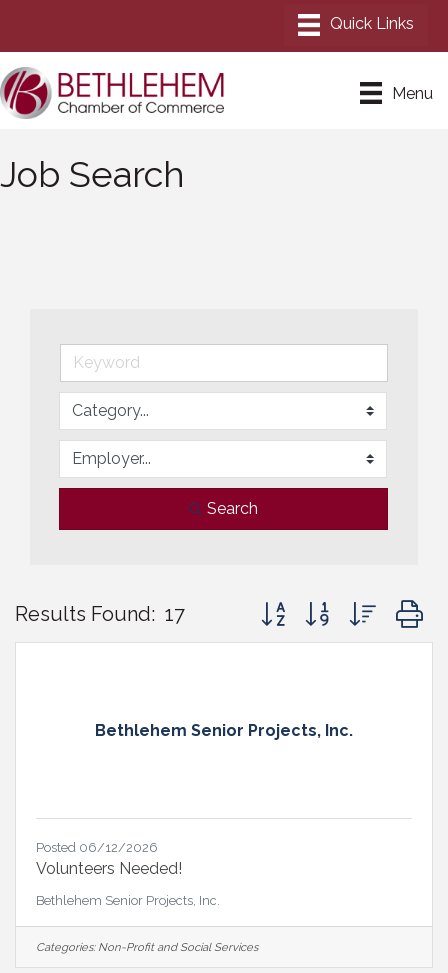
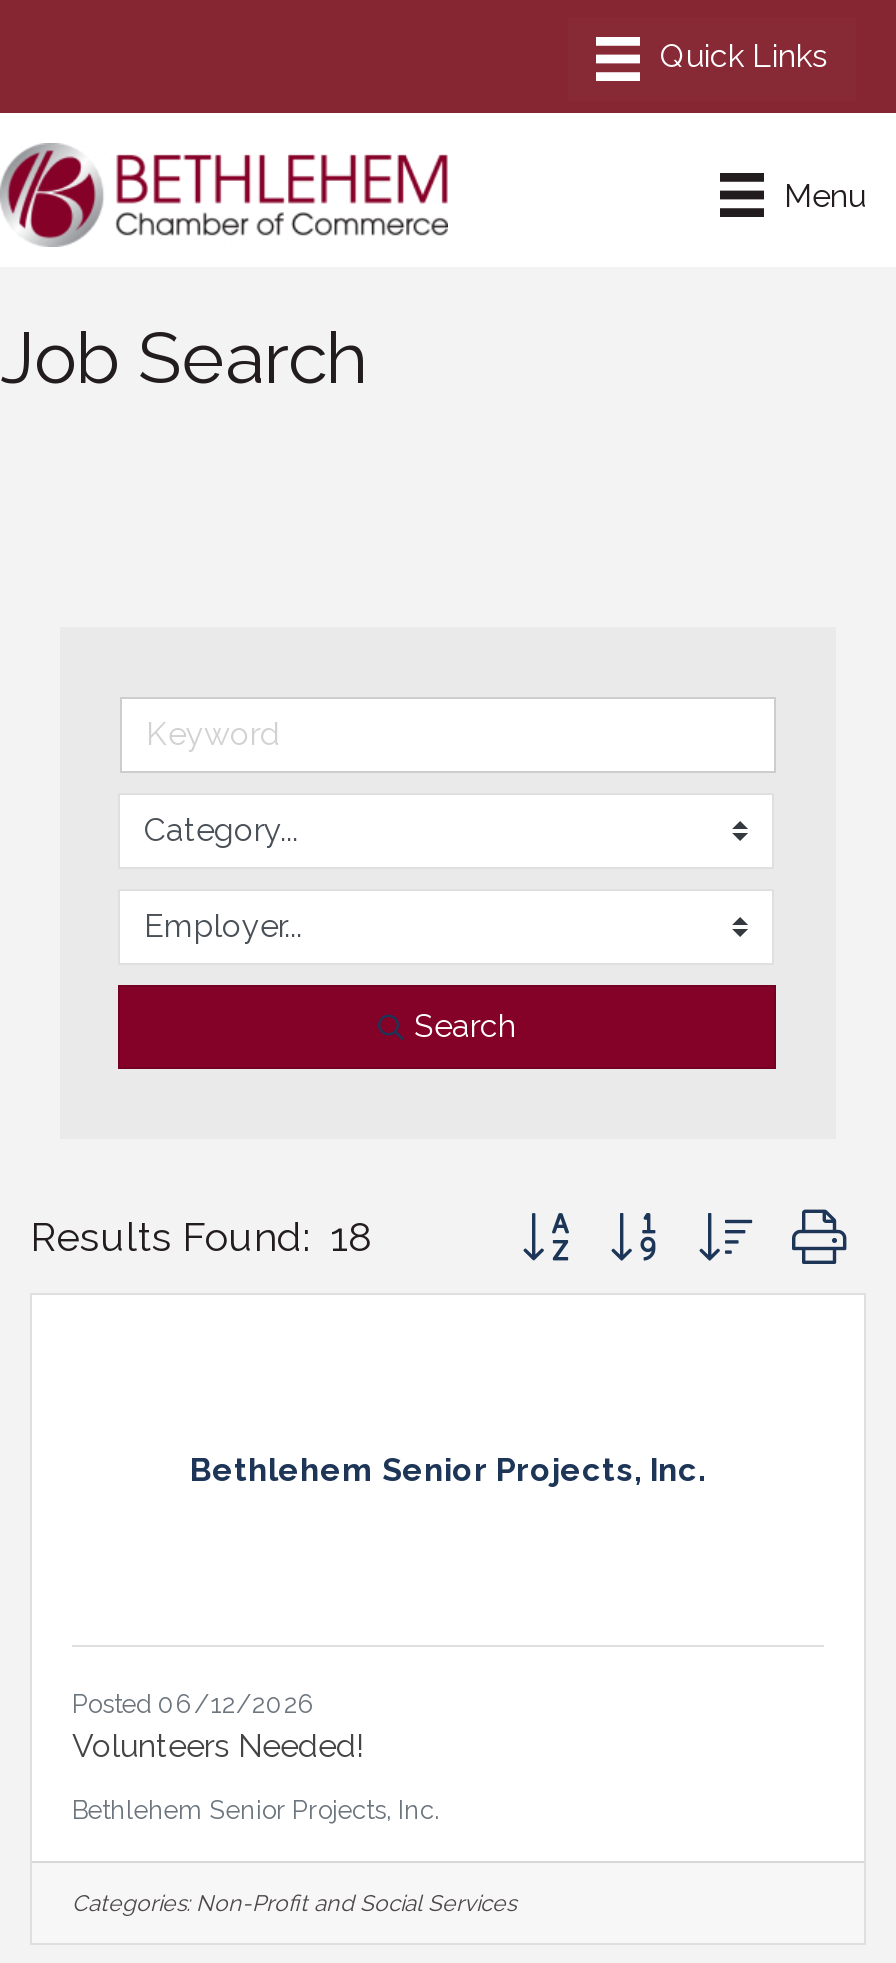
[15,602,185,626] Results Found: 17 -> [30,1214,370,1262] Results Found: 18

